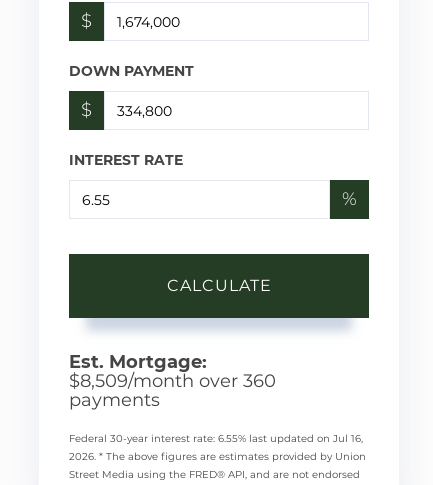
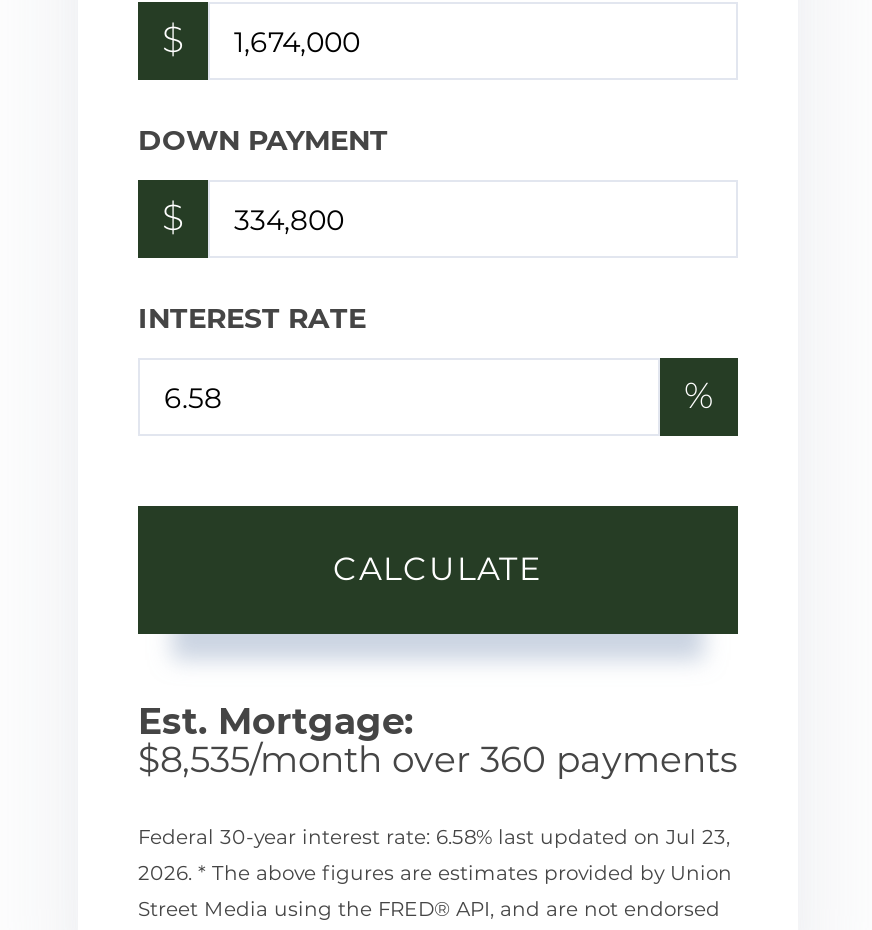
[69,370,276,411] $8,509/month over 360 | payments -> [138,739,738,783] $8,535/month over 360 payments
[69,432,363,445] Federal 30-year interest rate: 6.55% last updated on Jul 16, -> [138,825,730,851] Federal 30-year interest rate: 6.58% last updated on Jul 23,

